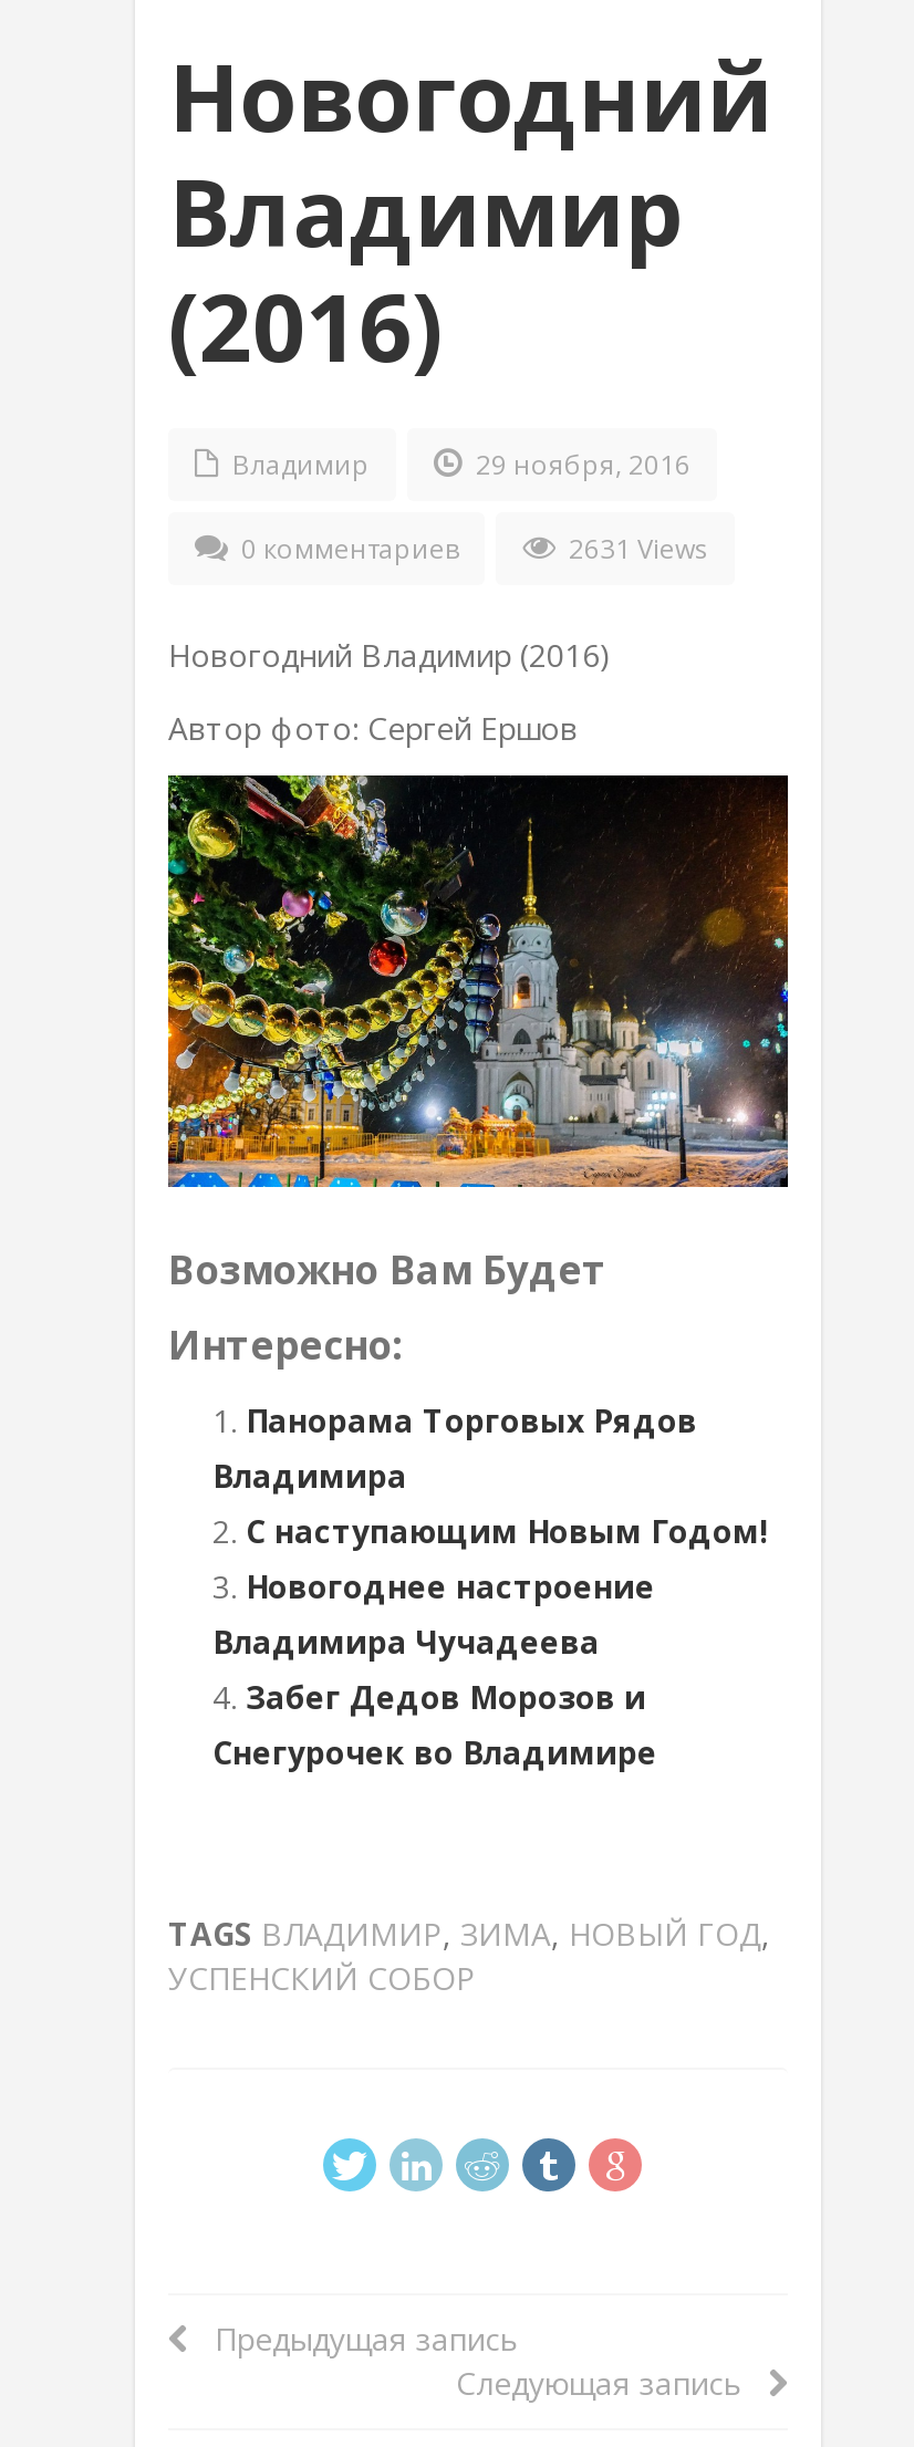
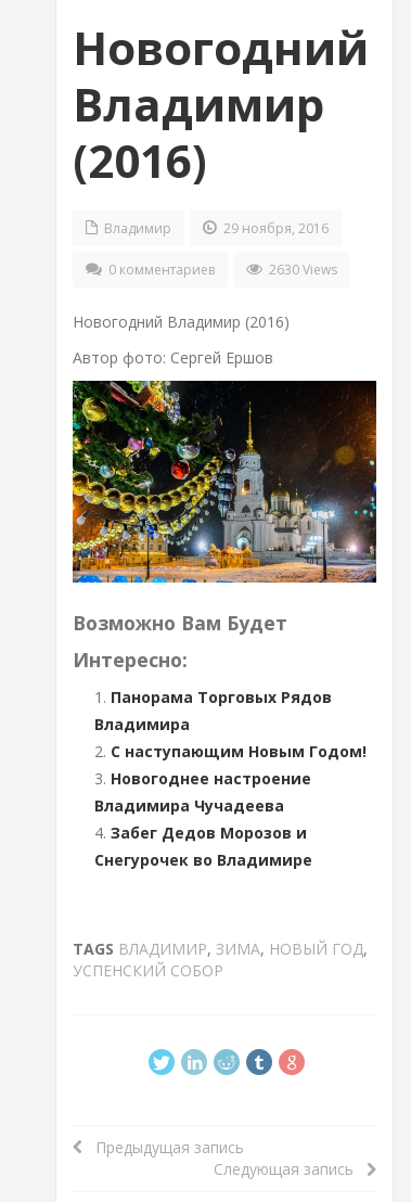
[562,530,708,568] 2631 Views -> [266,260,337,279] 2630 Views

